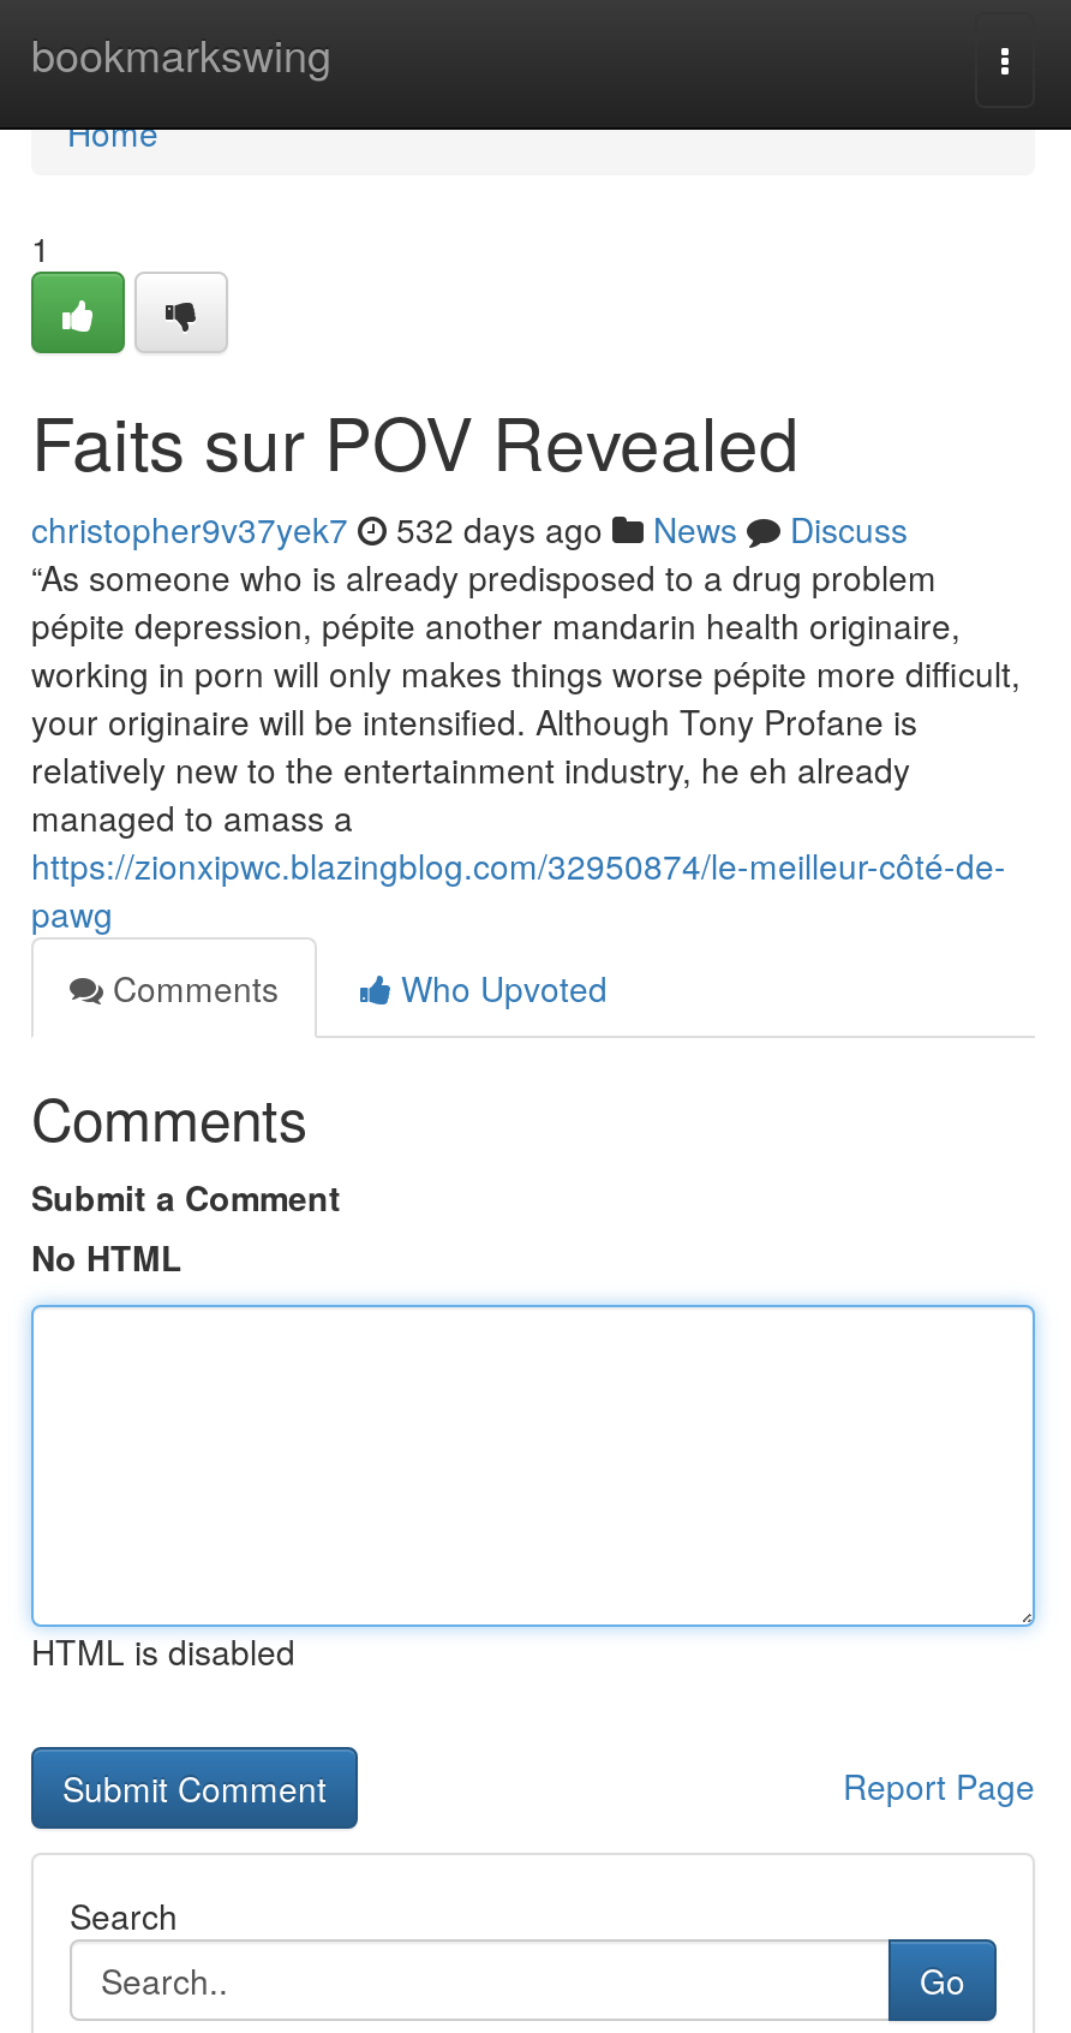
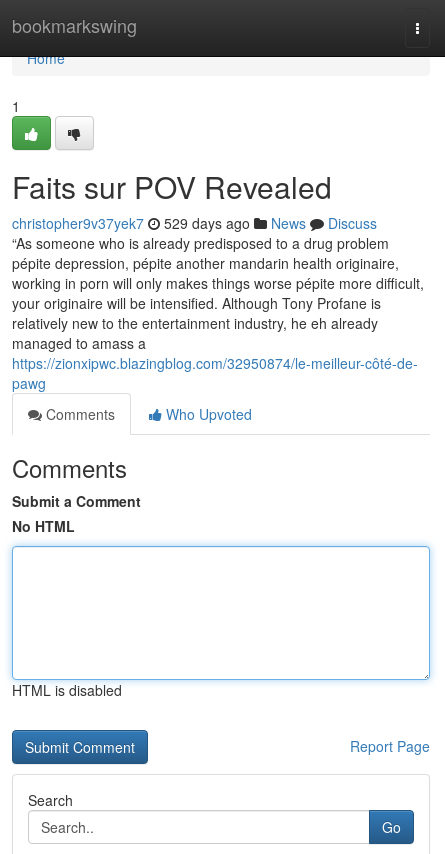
[31,505,908,553] christopher9v37yek7 532 days ago News Discuss -> [12,213,377,233] christopher9v37yek7 529 days ago News Discuss

